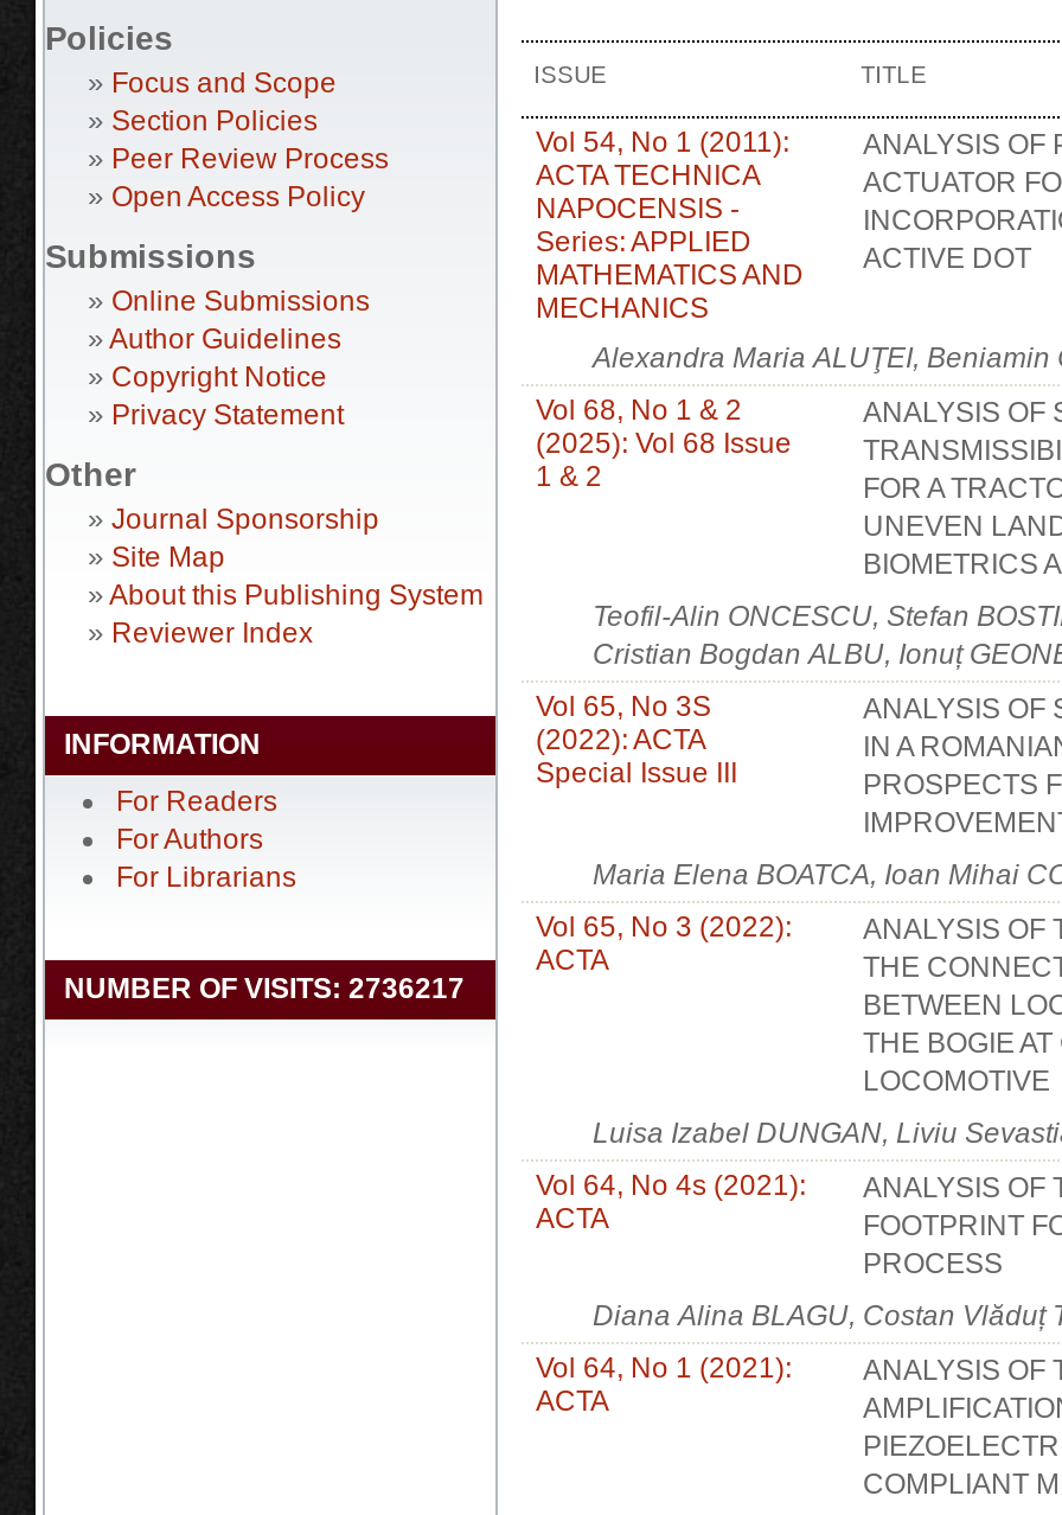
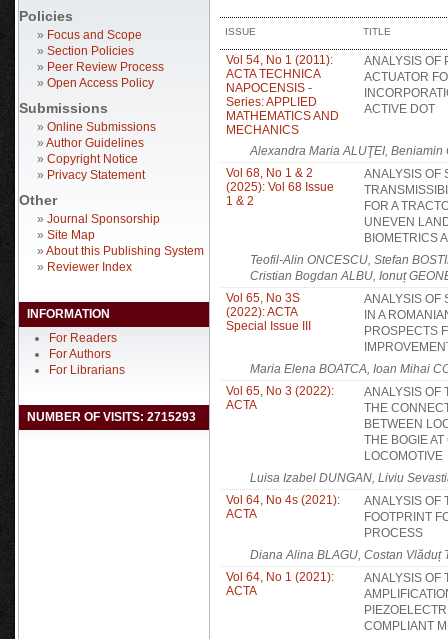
[64,972,465,1005] NUMBER OF VISITS: 2736217 -> [27,410,196,424] NUMBER OF VISITS: 2715293

